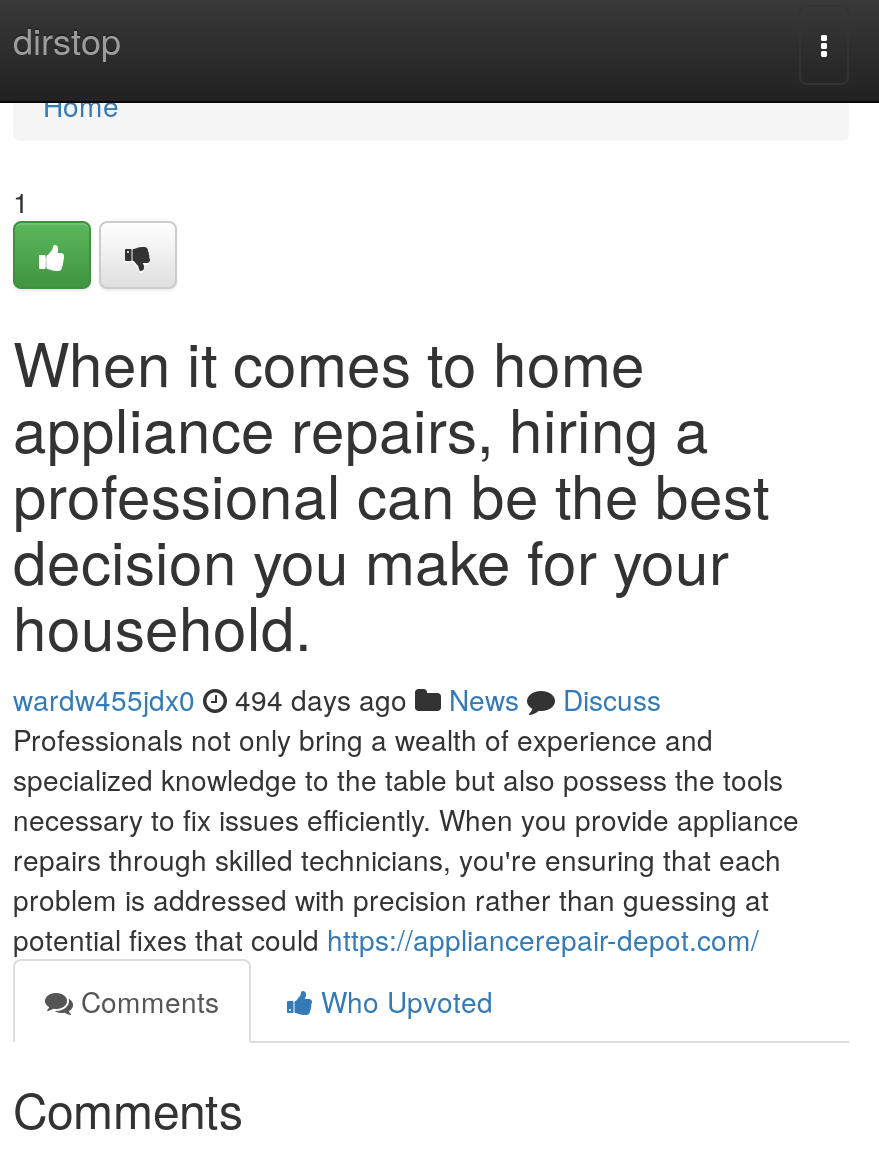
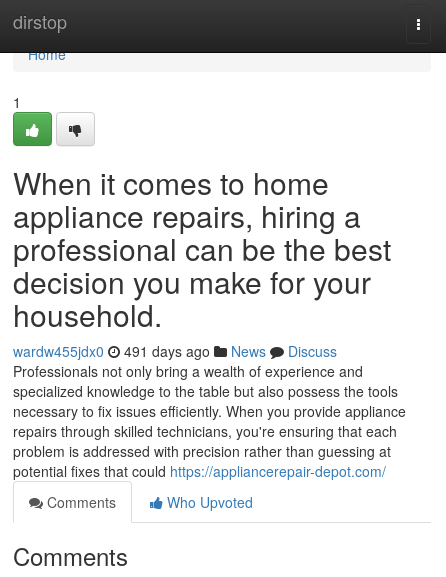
[13,679,661,719] wardw455jdx0 494 days ago News Discuss -> [13,341,337,361] wardw455jdx0 491 days ago News Discuss

